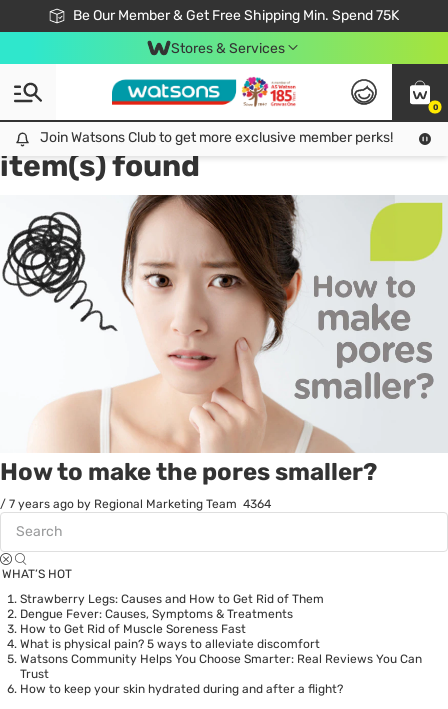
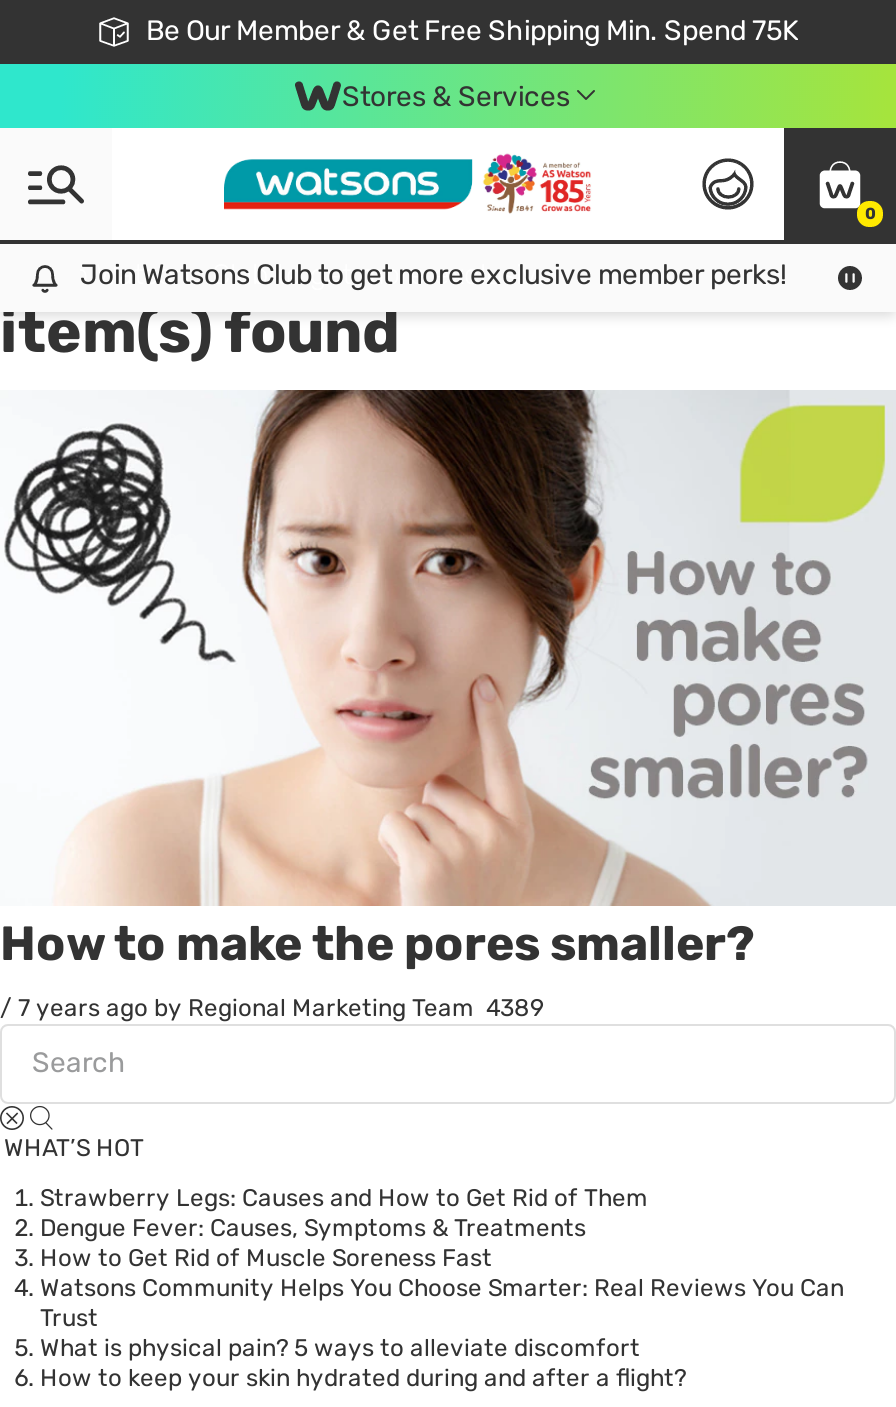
[0,496,271,510] / 7 years ago by Regional Marketing Team 4364 -> [0,993,544,1021] / 7 years ago by Regional Marketing Team 4389
moved [20,636,320,650] -> [40,1333,640,1361]: What is physical pain? 5 ways to alleviate discomfort

